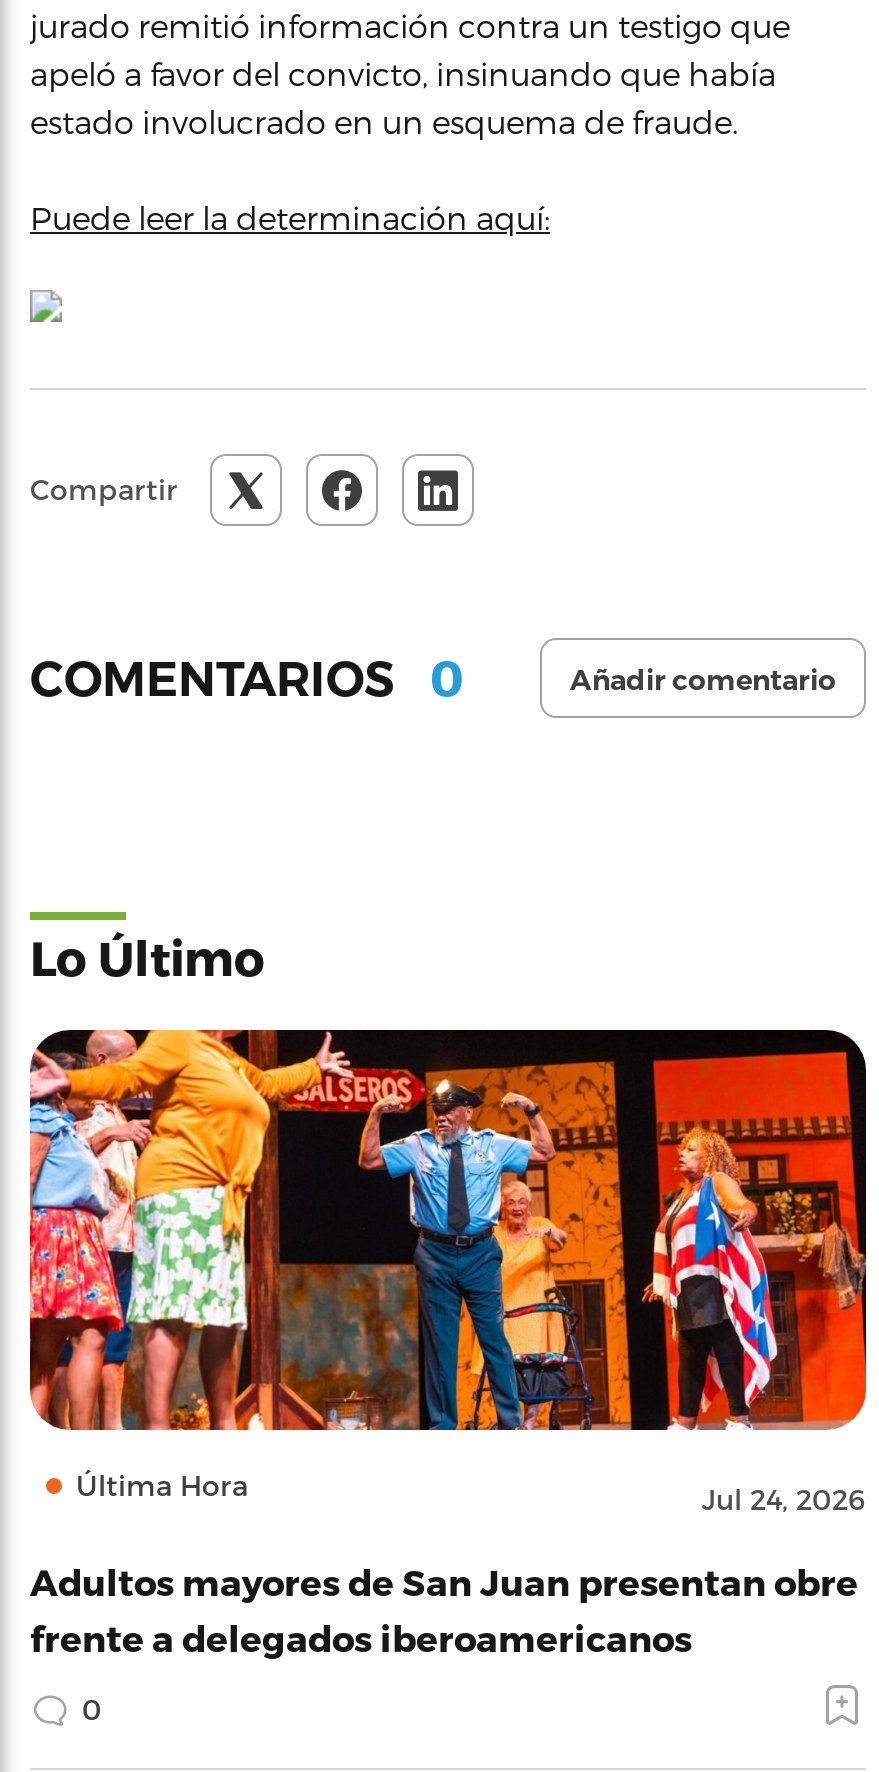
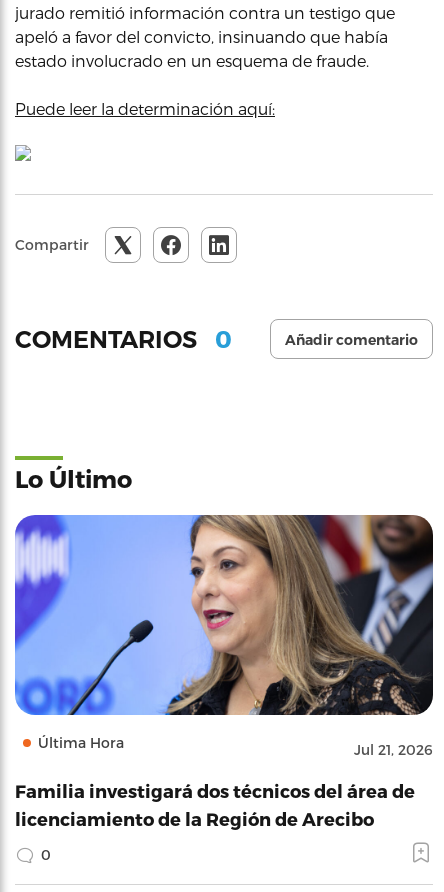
[28,1028,868,1516] [image] | Jul 24, 2026 -> [14,514,434,758] [image] | Jul 21, 2026
[30,1560,858,1658] Adultos mayores de San Juan presentan obre | frente a delegados iberoamericanos -> [15,780,415,829] Familia investigará dos técnicos del área de | licenciamiento de la Región de Arecibo

